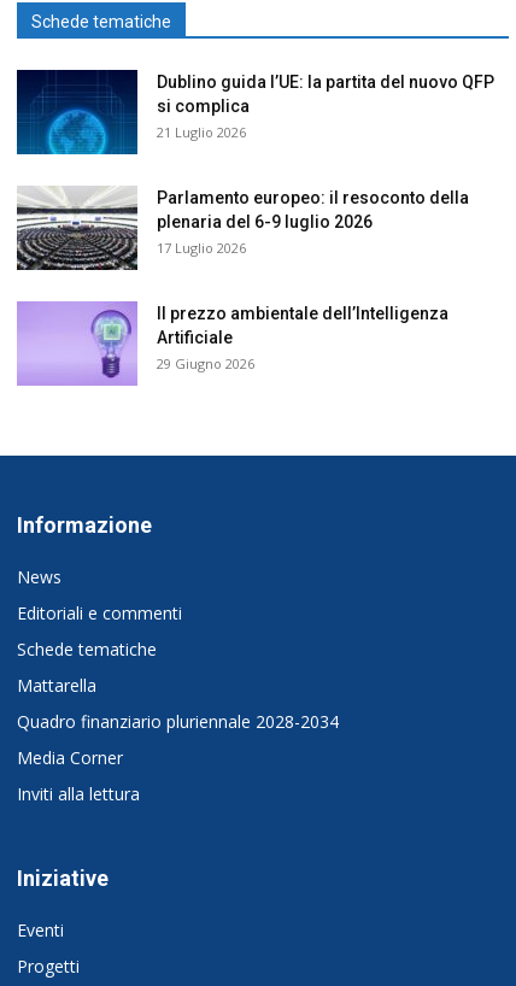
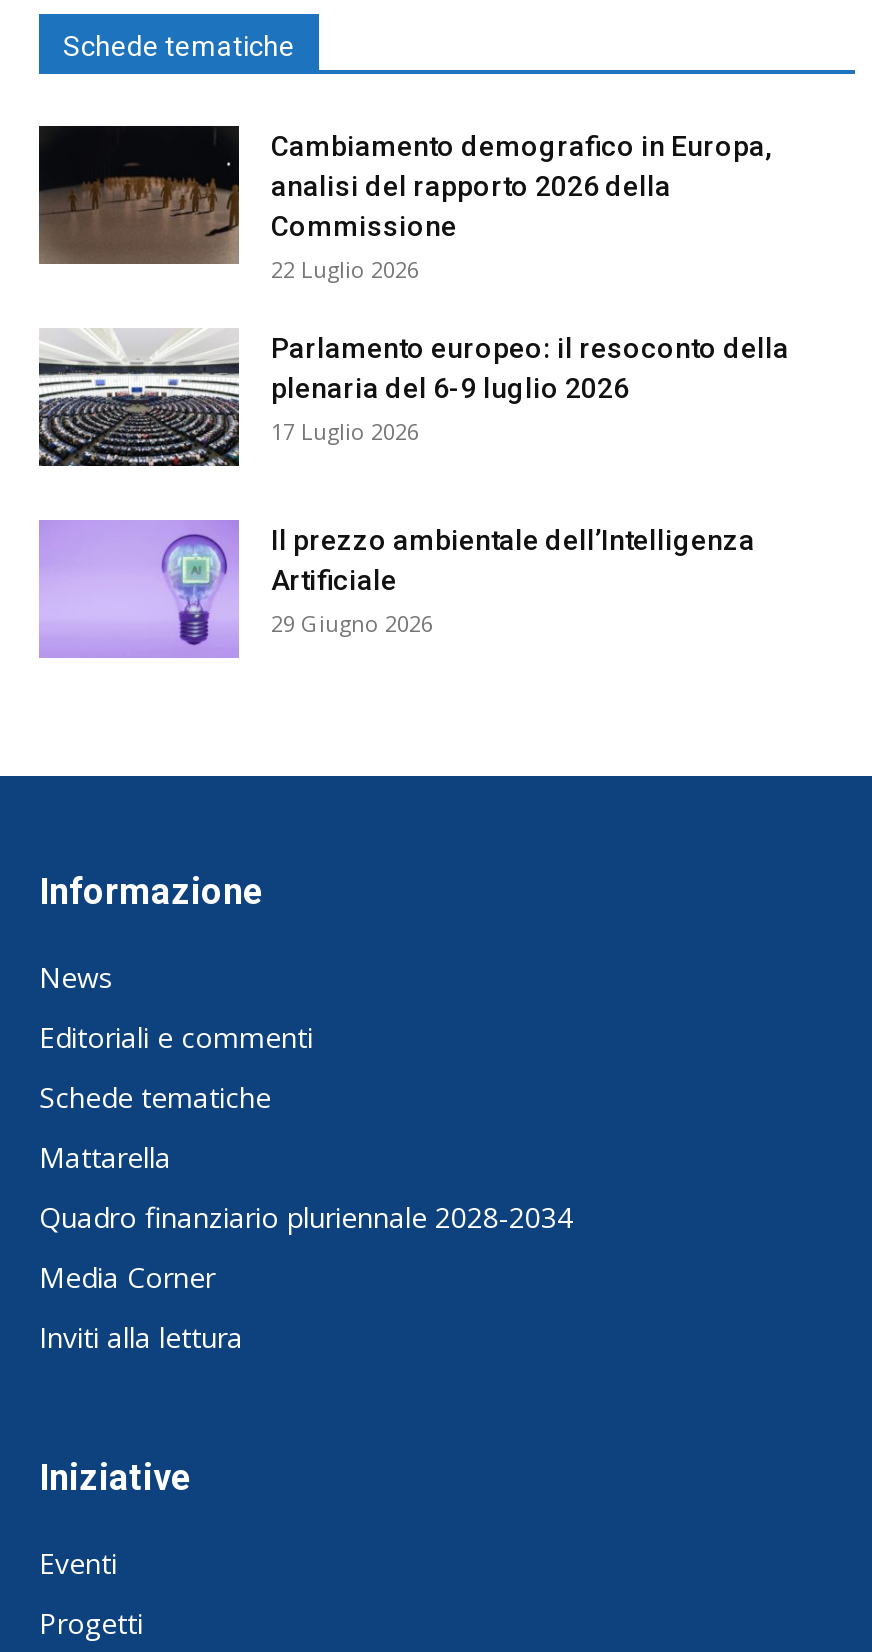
[16,69,494,155] [image] | Dublino guida l’UE: la partita del nuovo QFP | si complica | 21 Luglio 2026 -> [37,123,771,284] [image] | Cambiamento demografico in Europa, | analisi del rapporto 2026 della | Commissione | 22 Luglio 2026

